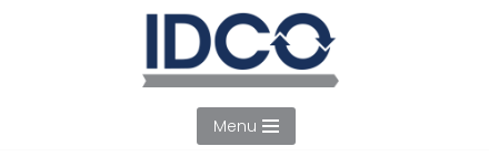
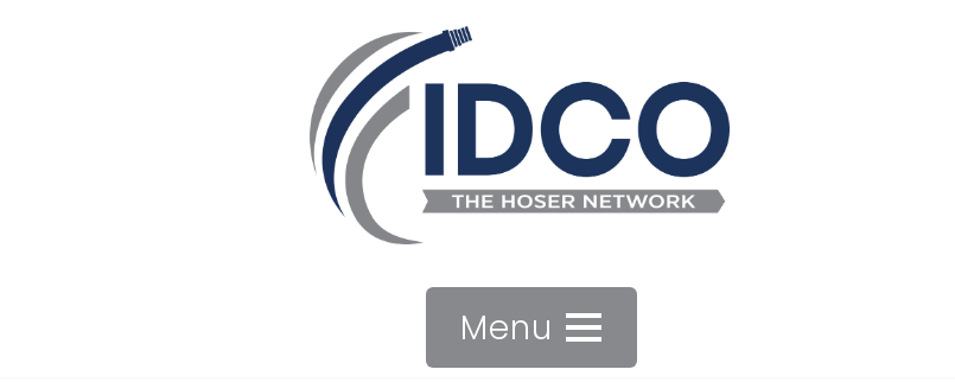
[142,12,339,88] [image] -> [307,24,732,244] [image]

